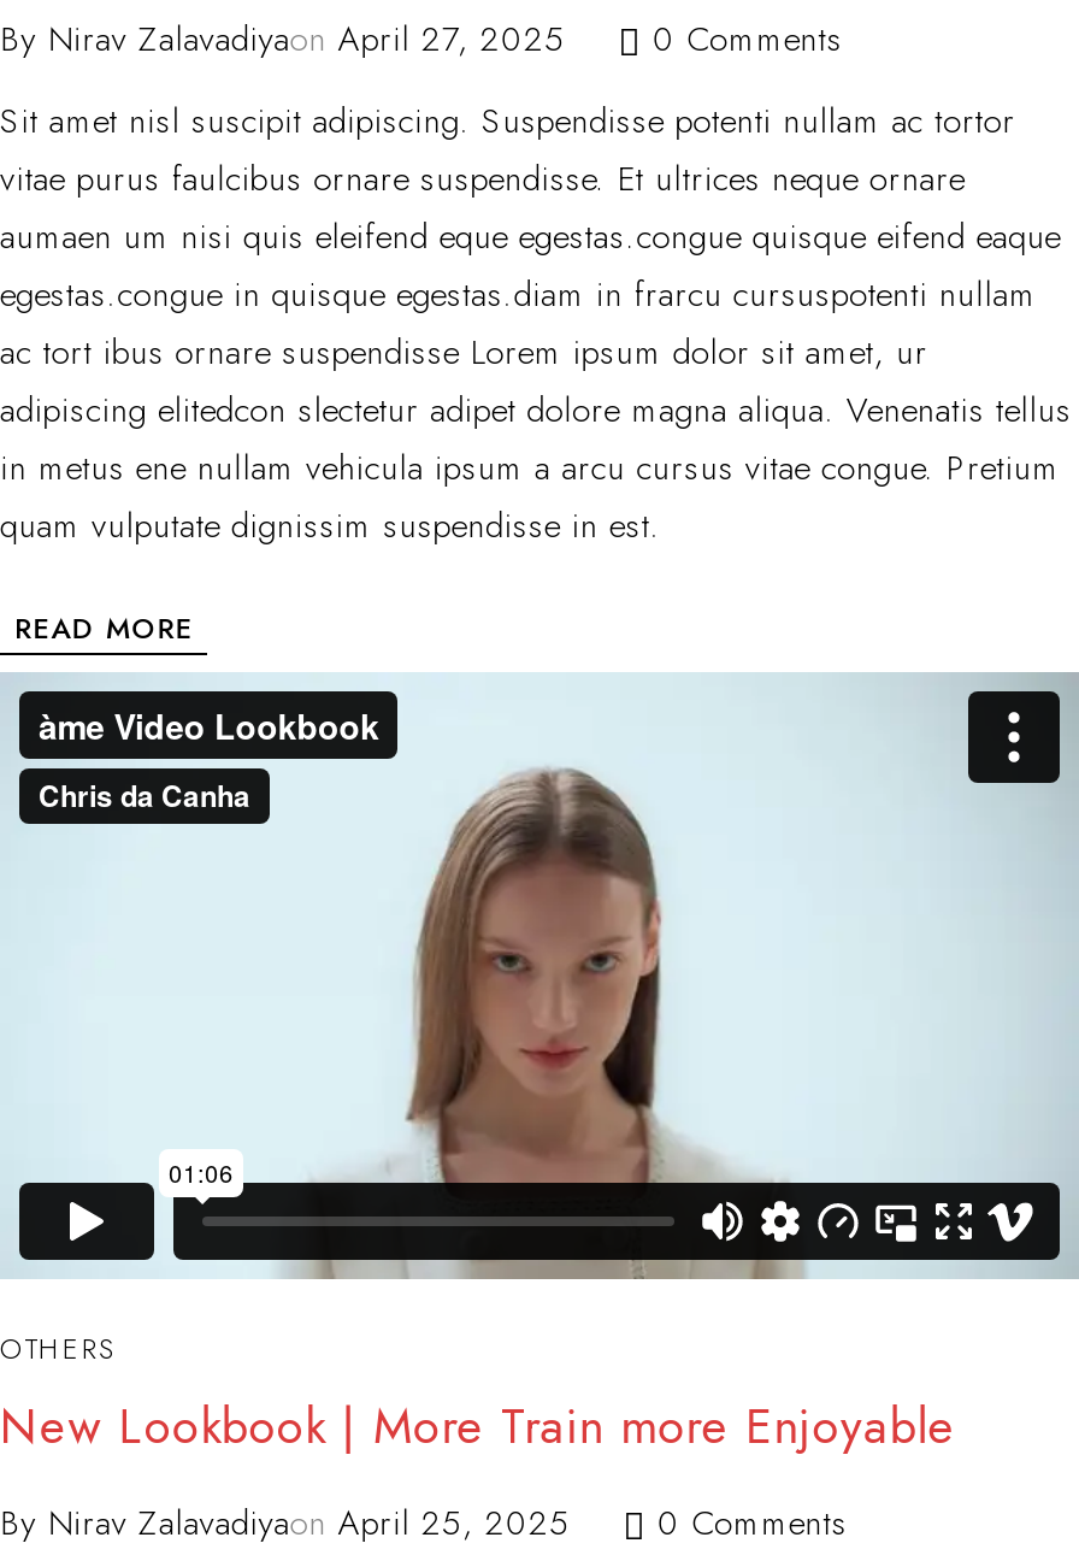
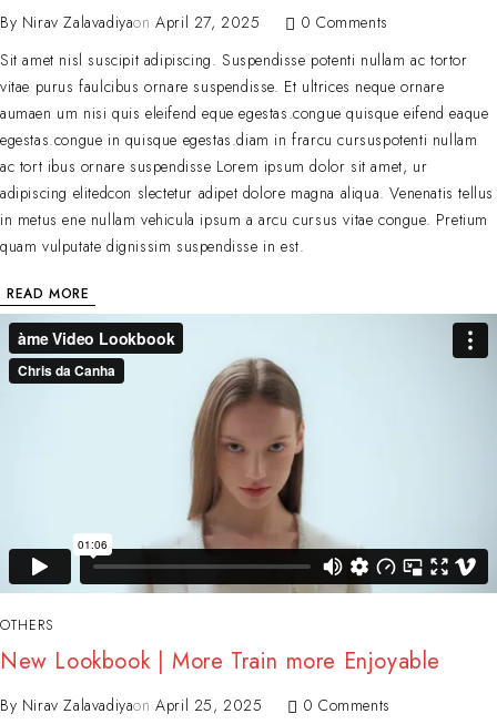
[966,689,1062,785] [image] -> [446,323,488,365] [image]

